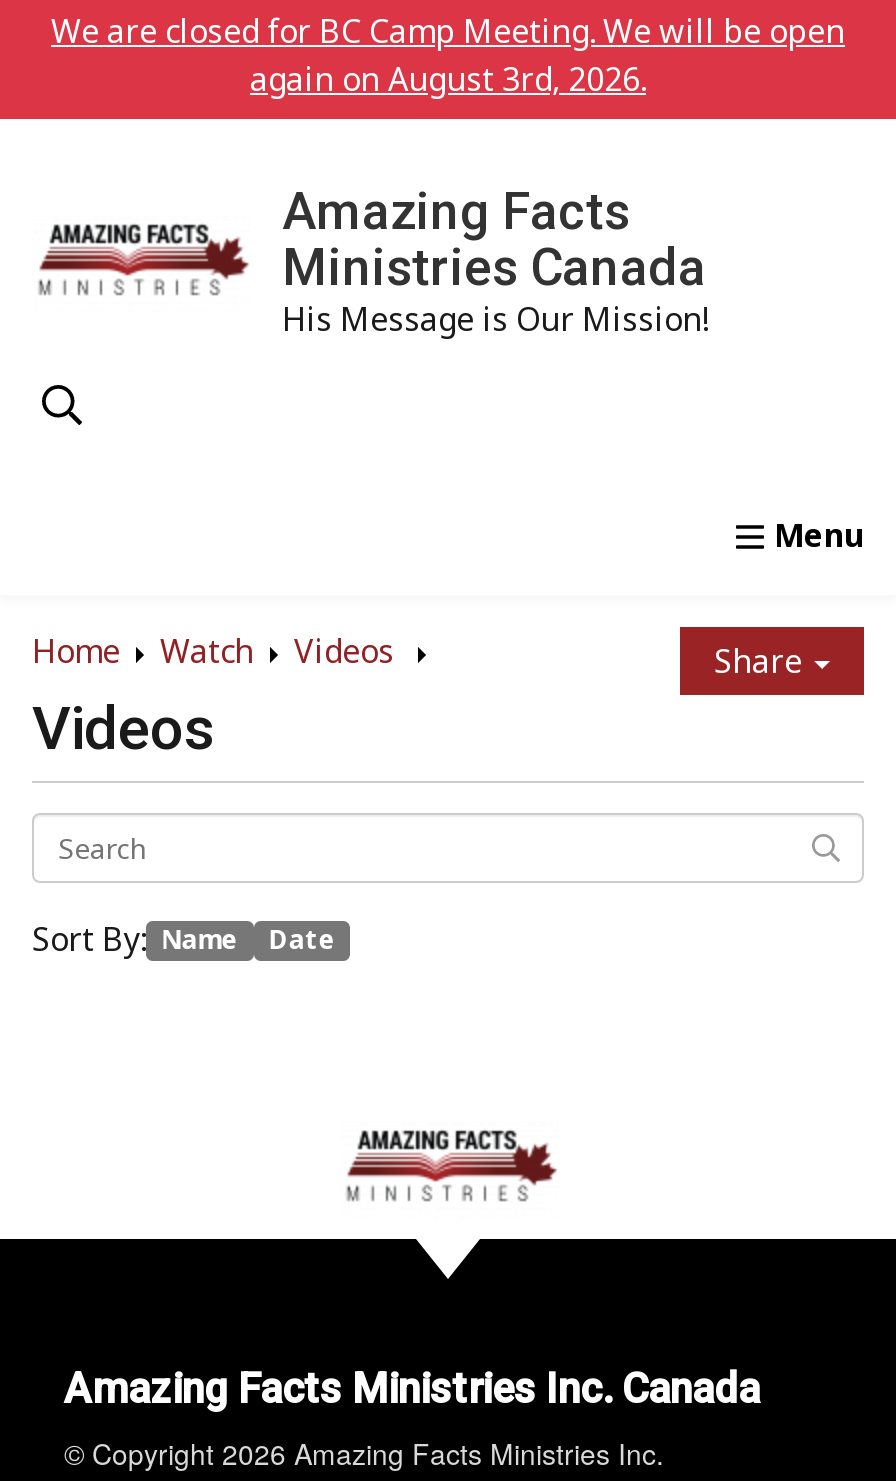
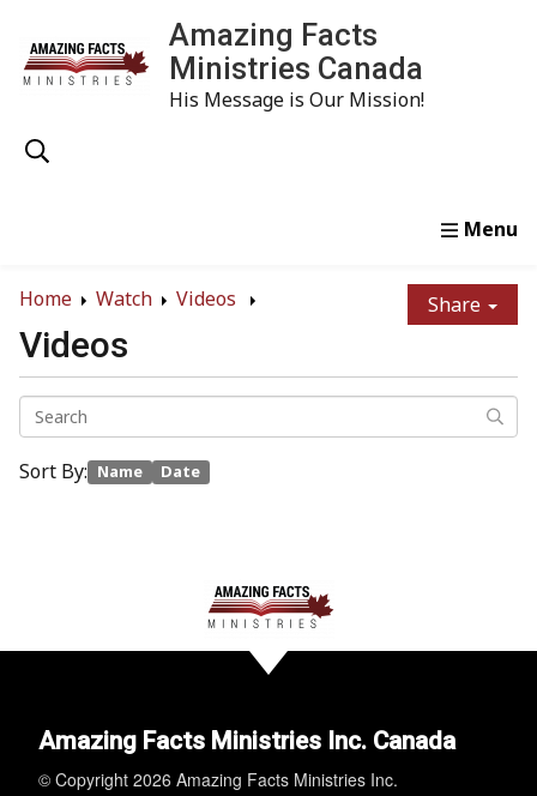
[51,9,845,101] We are closed for BC Camp Meeting. We will be open | again on August 3rd, 2026. -> none

